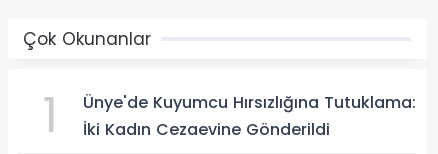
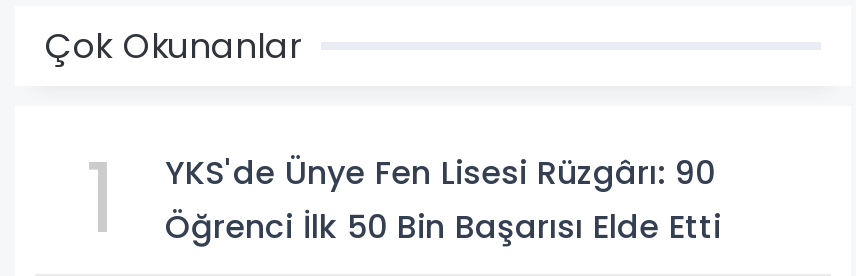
[83,91,416,141] Ünye'de Kuyumcu Hırsızlığına Tutuklama: | İki Kadın Cezaevine Gönderildi -> [165,151,721,251] YKS'de Ünye Fen Lisesi Rüzgârı: 90 | Öğrenci İlk 50 Bin Başarısı Elde Etti

